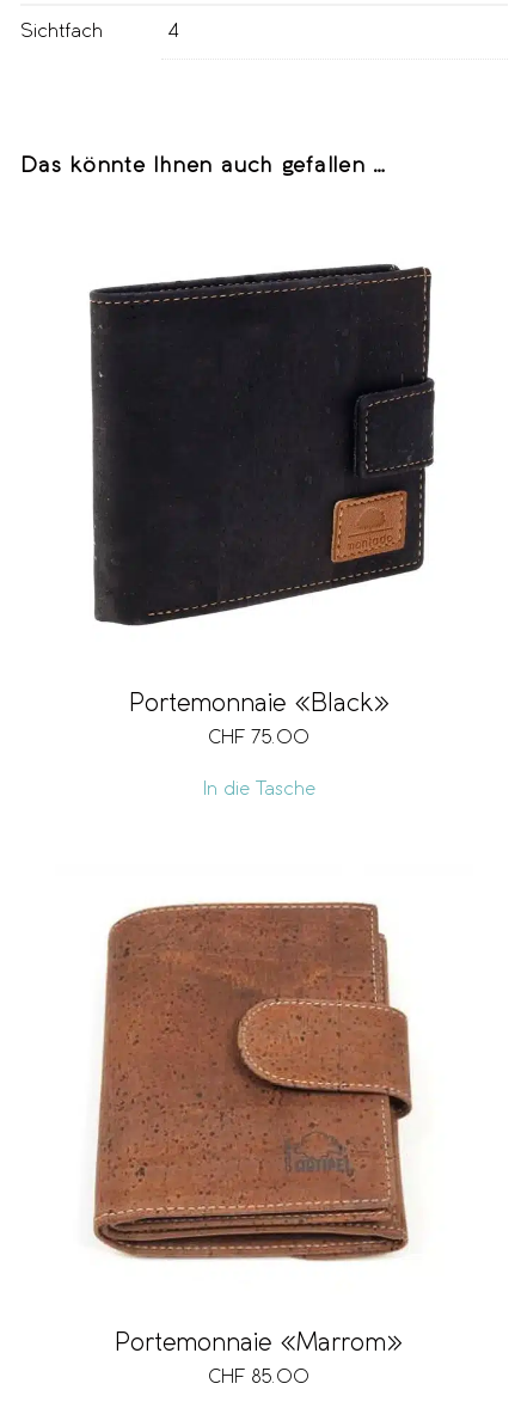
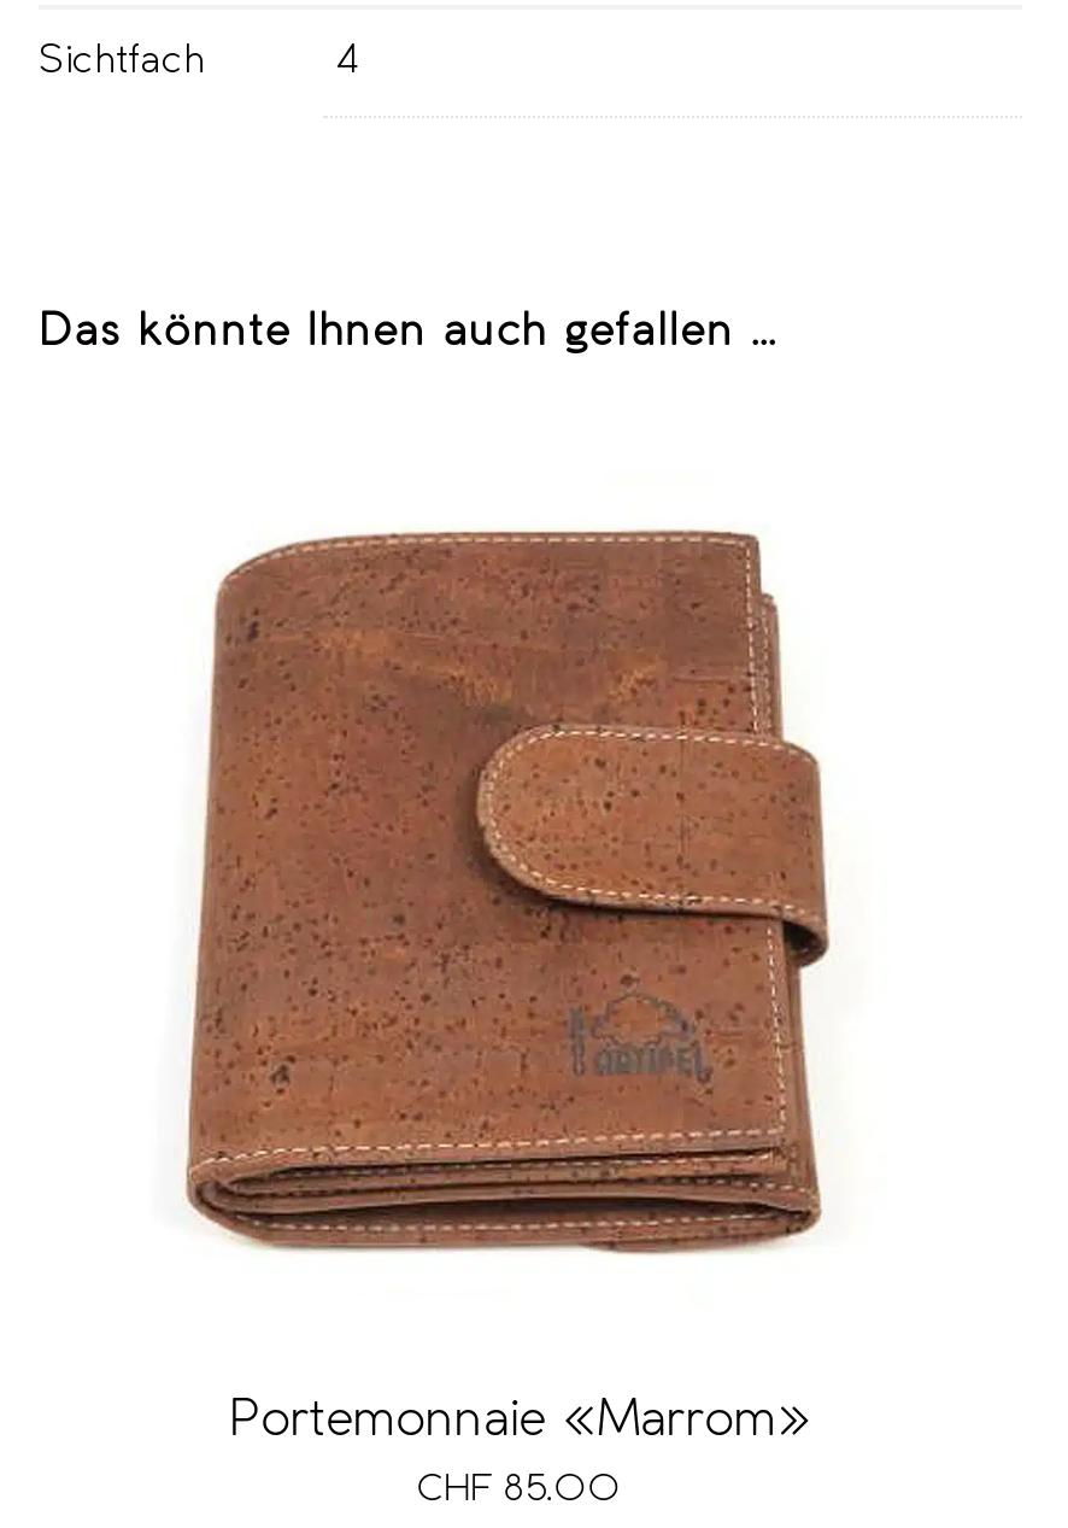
[88,263,436,626] [image] -> none
[129,692,389,798] Portemonnaie «Black» | CHF 75.00 | In die Tasche -> none

